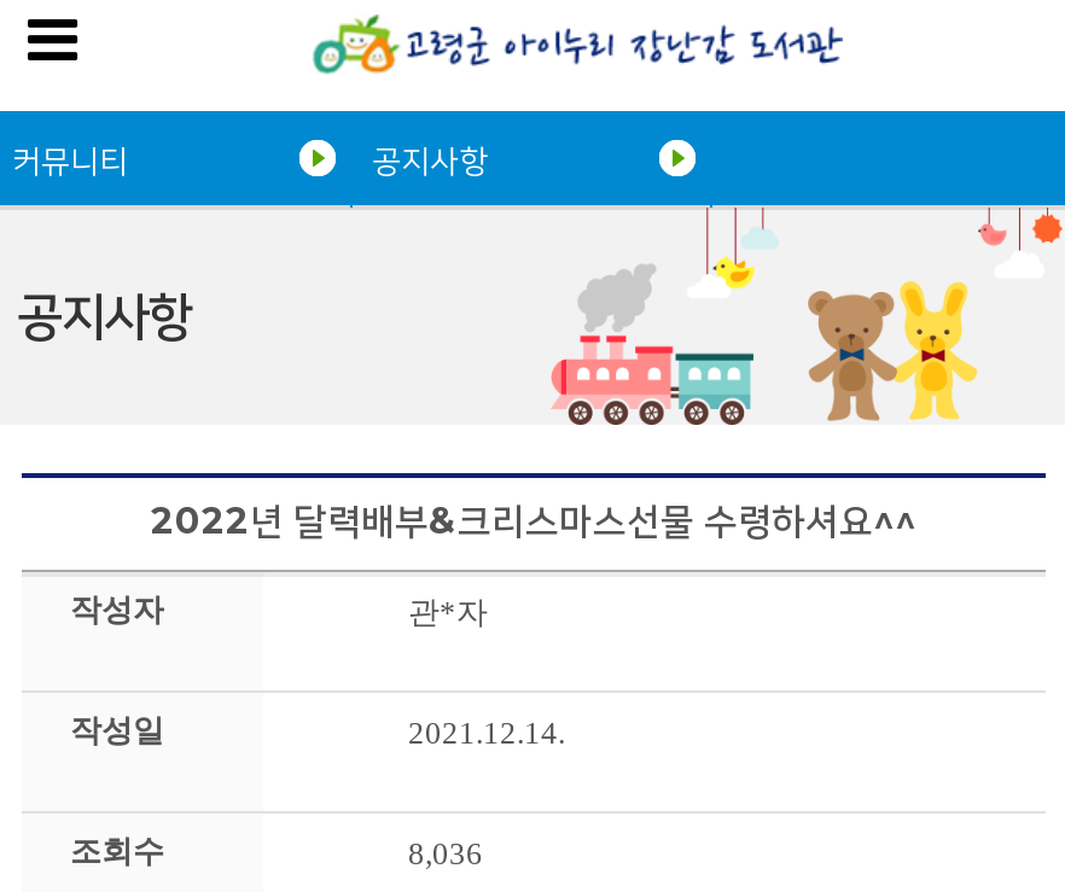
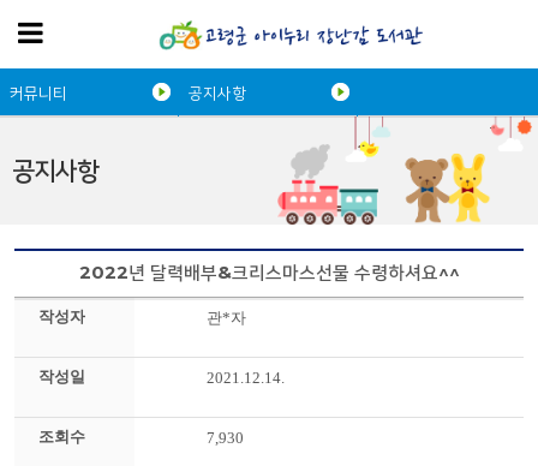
[408,835,483,871] 8,036 -> [207,429,244,447] 7,930

